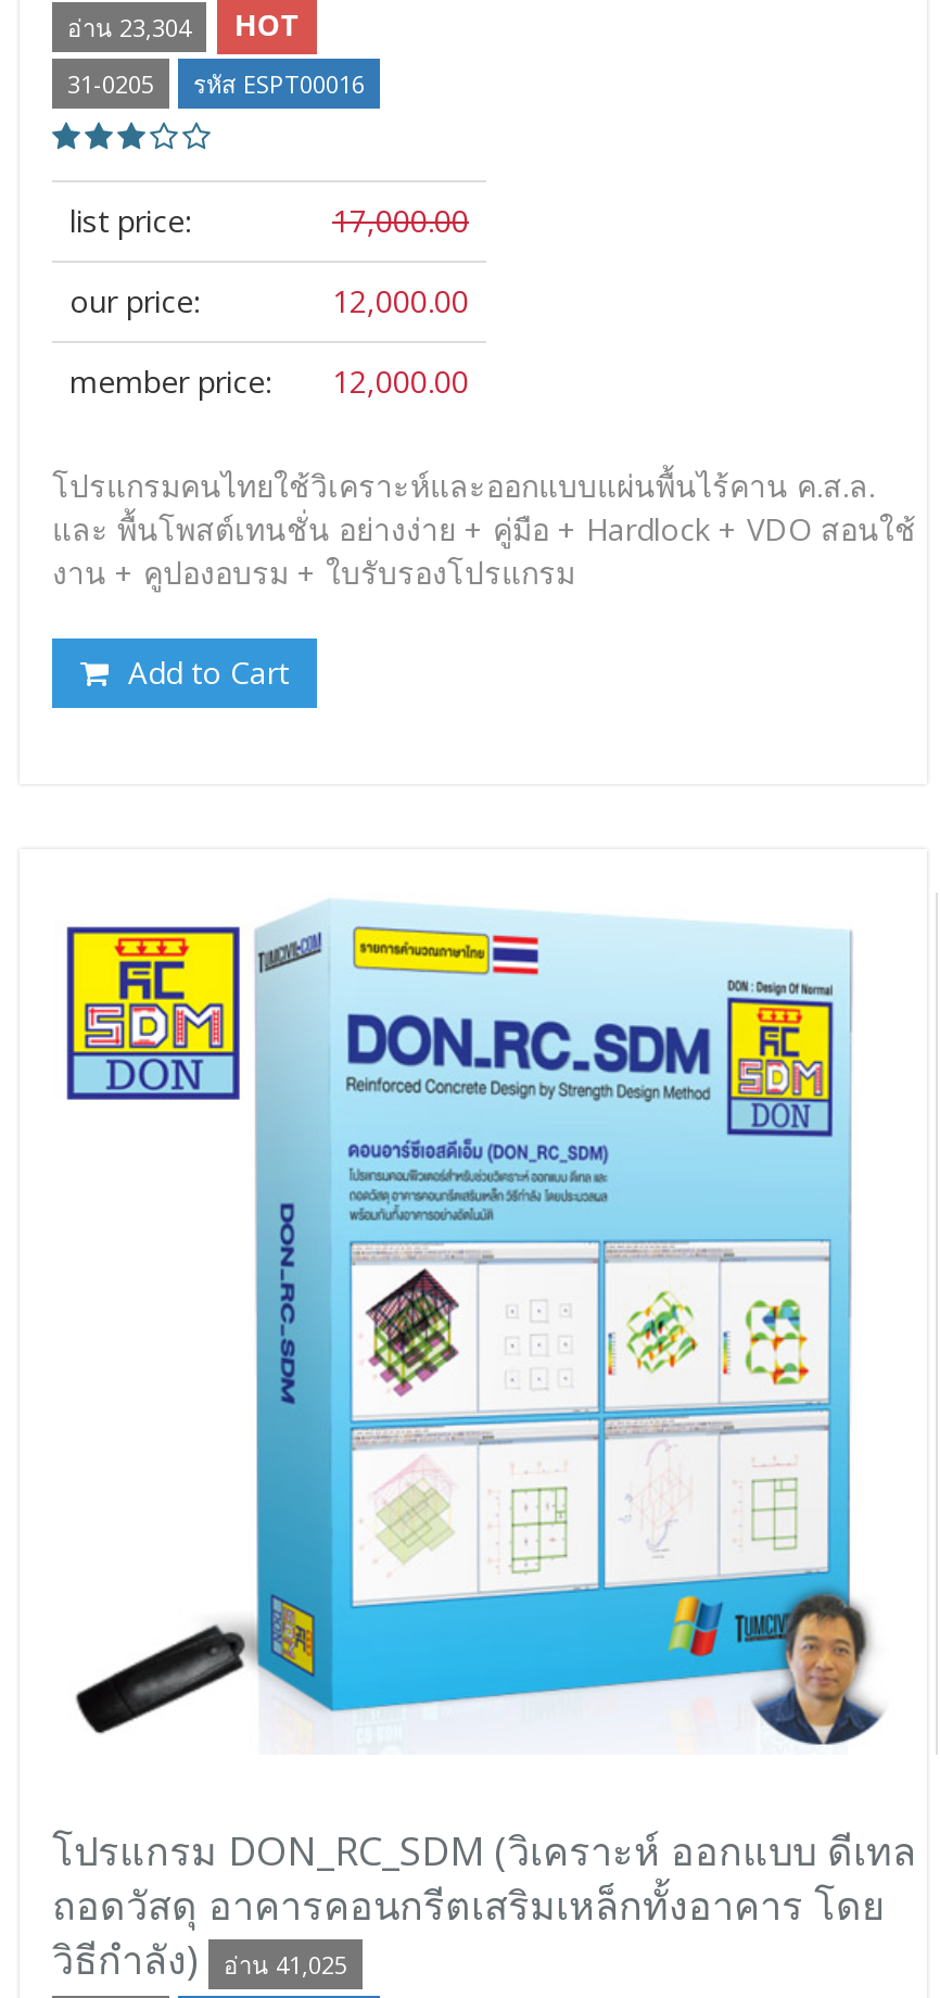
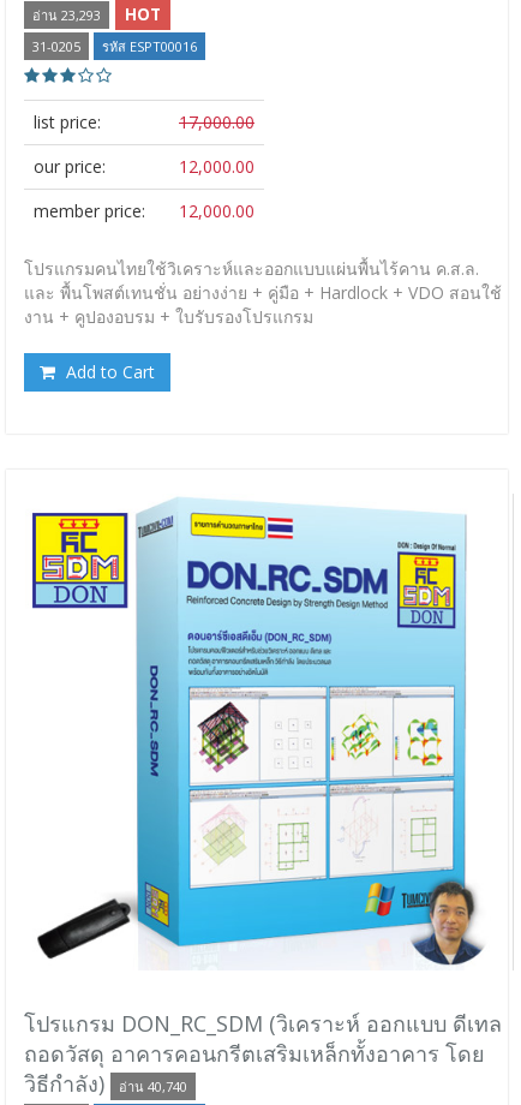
[67,7,300,46] อ่าน 23,304 HOT -> [32,4,161,25] อ่าน 23,293 HOT
[52,1933,347,1985] วิธีกำลัง) อ่าน 41,025 -> [24,1069,187,1098] วิธีกำลัง) อ่าน 40,740

